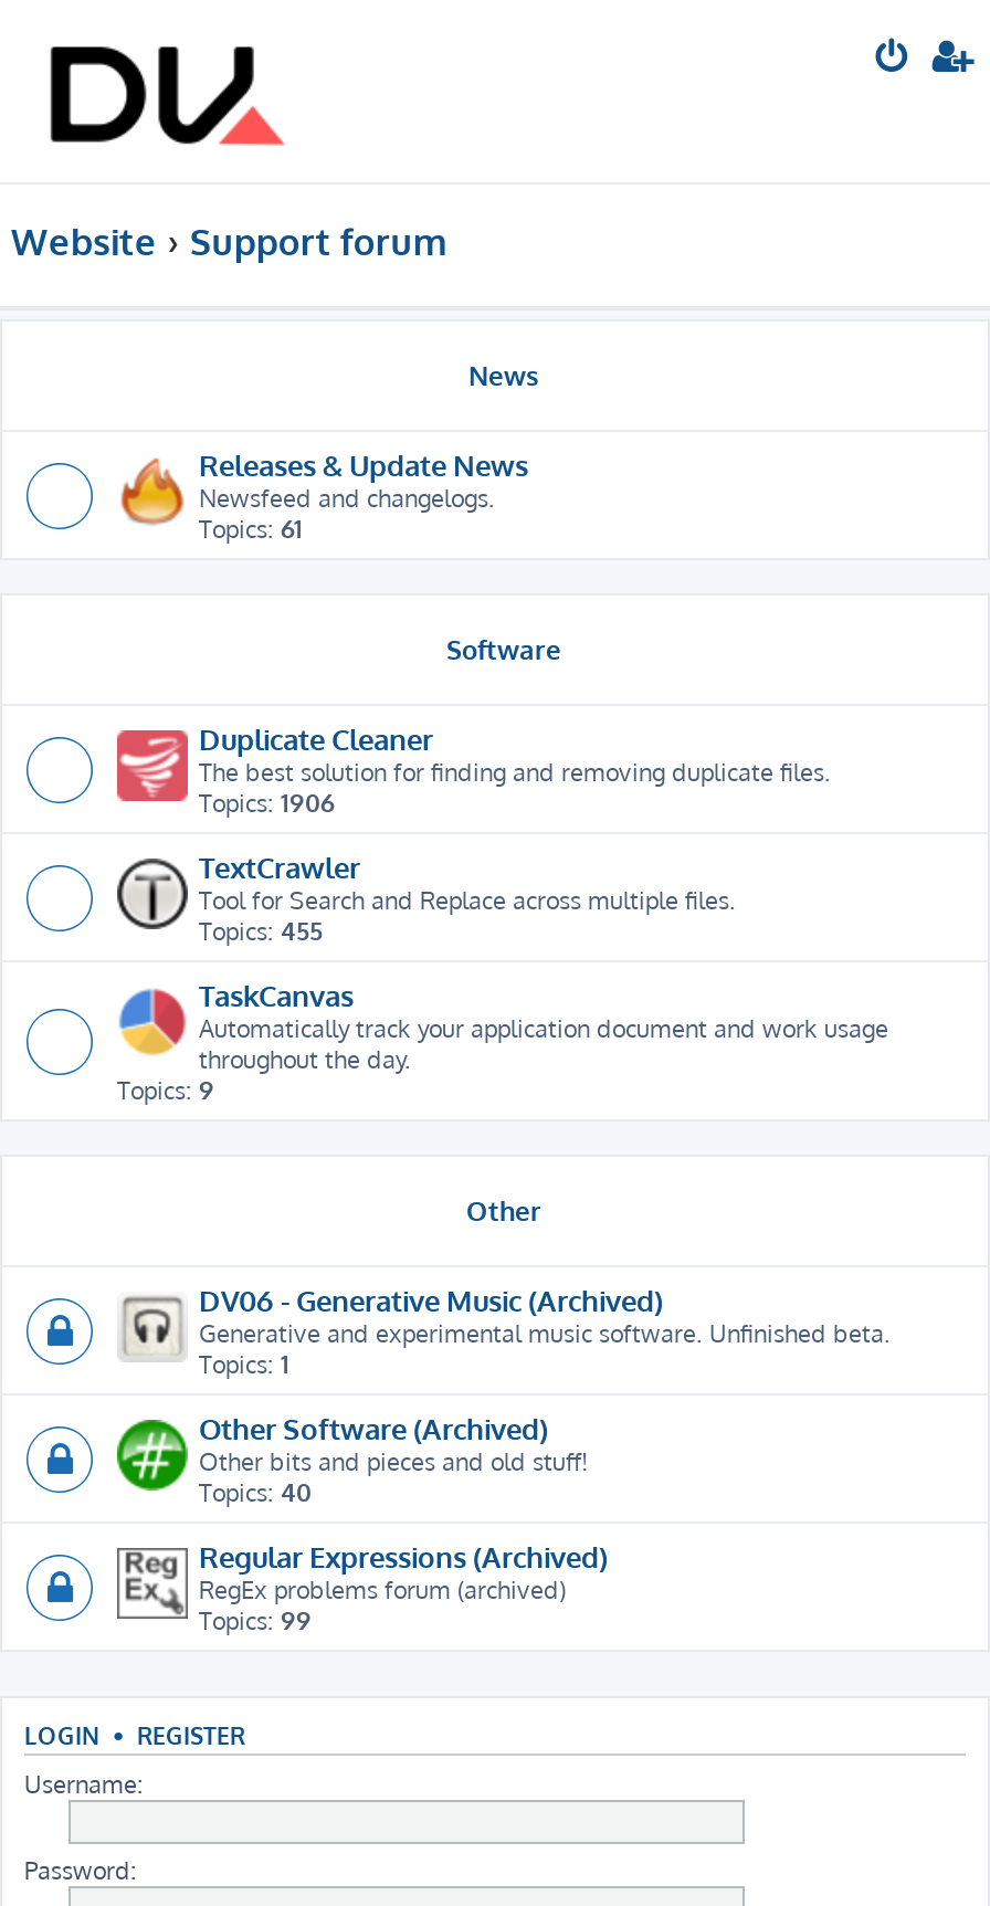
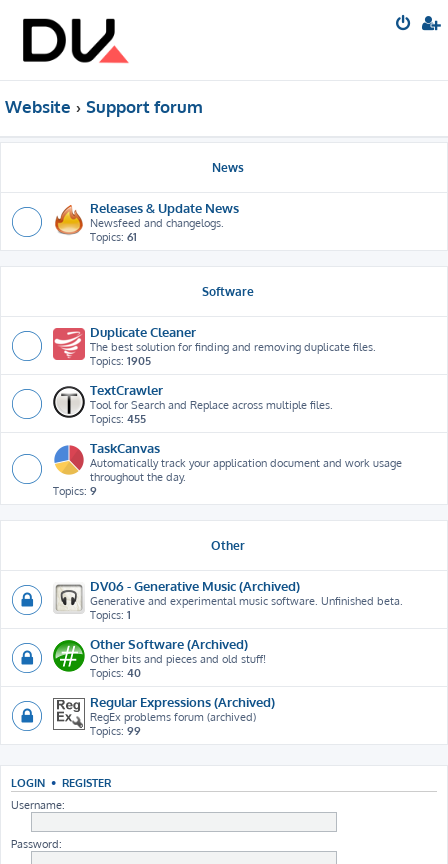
[199,788,334,819] Topics: 1906 -> [90,354,151,368] Topics: 1905

